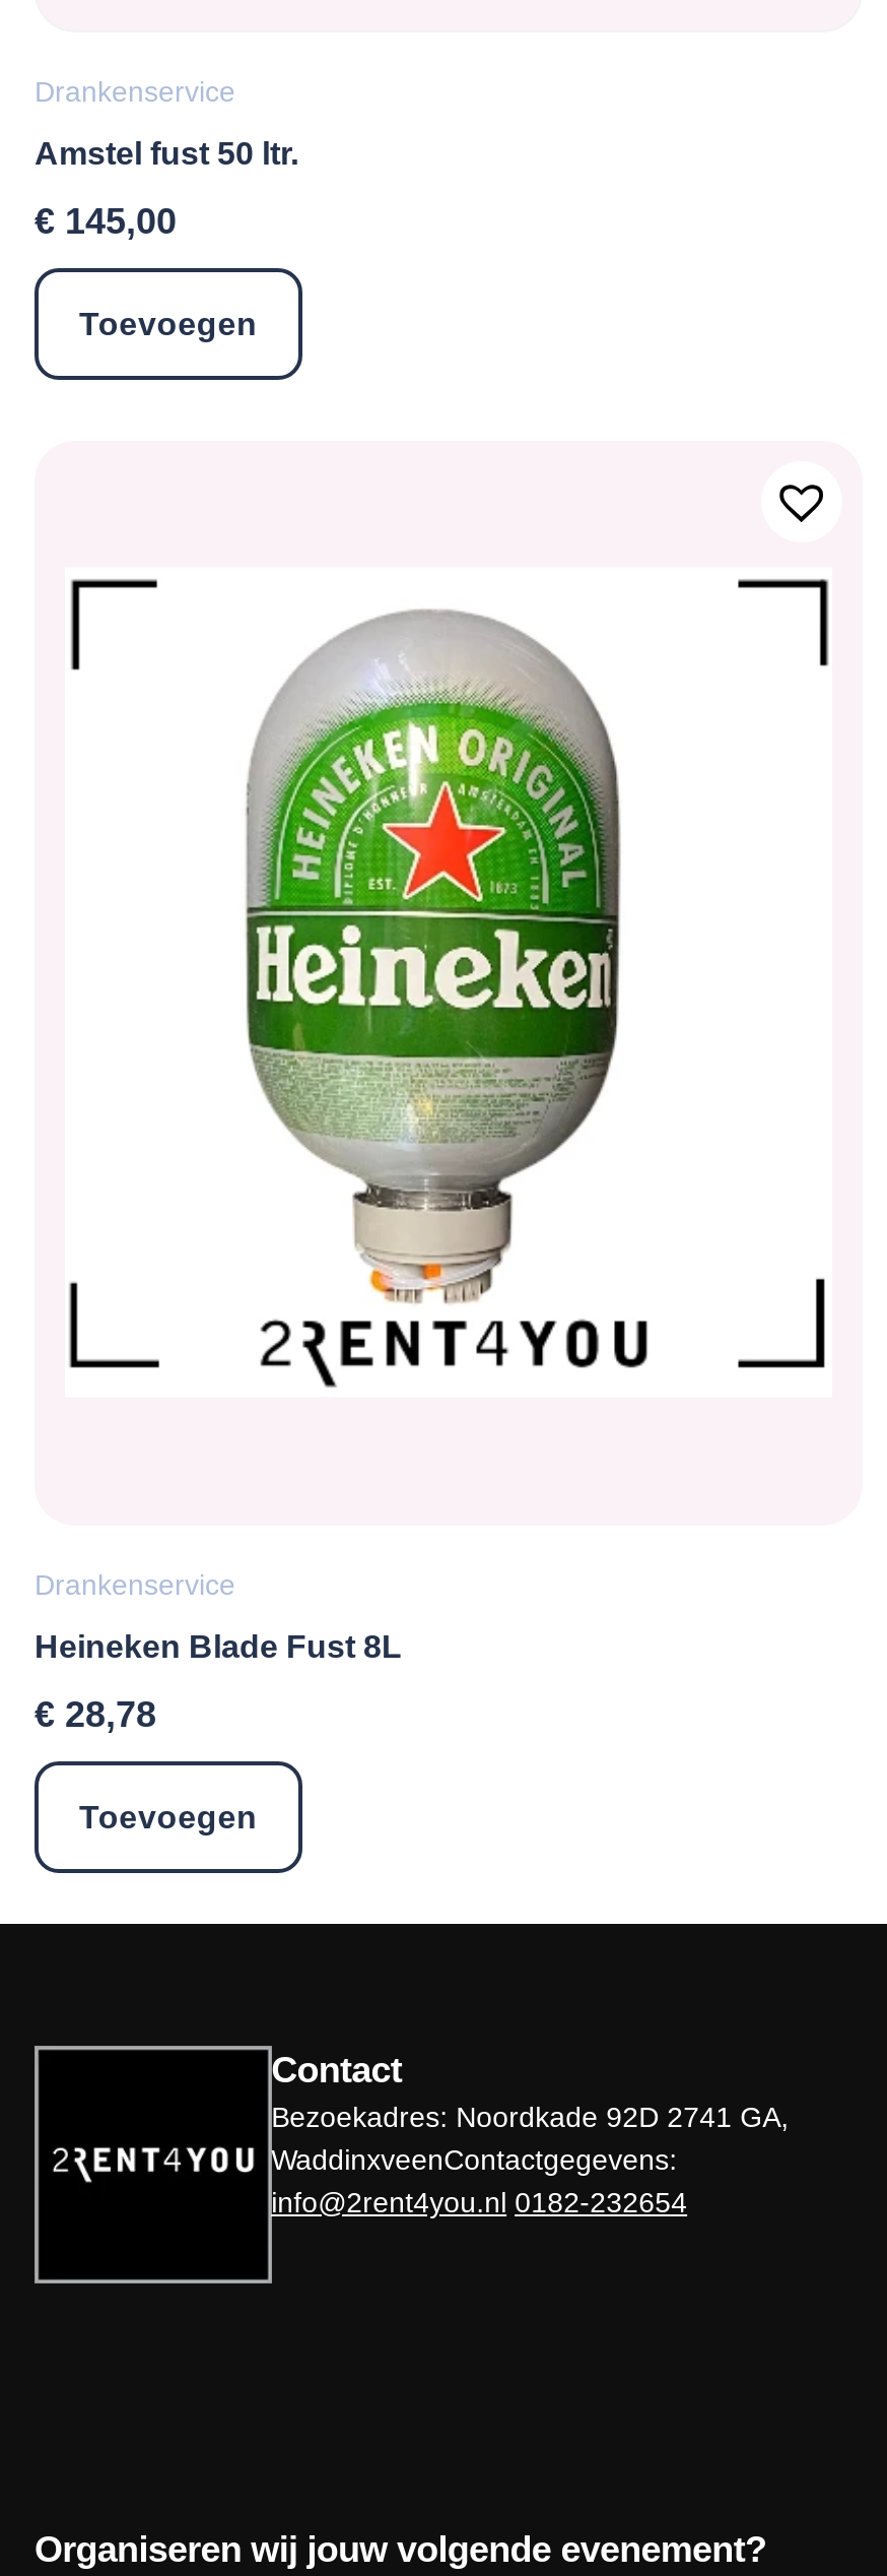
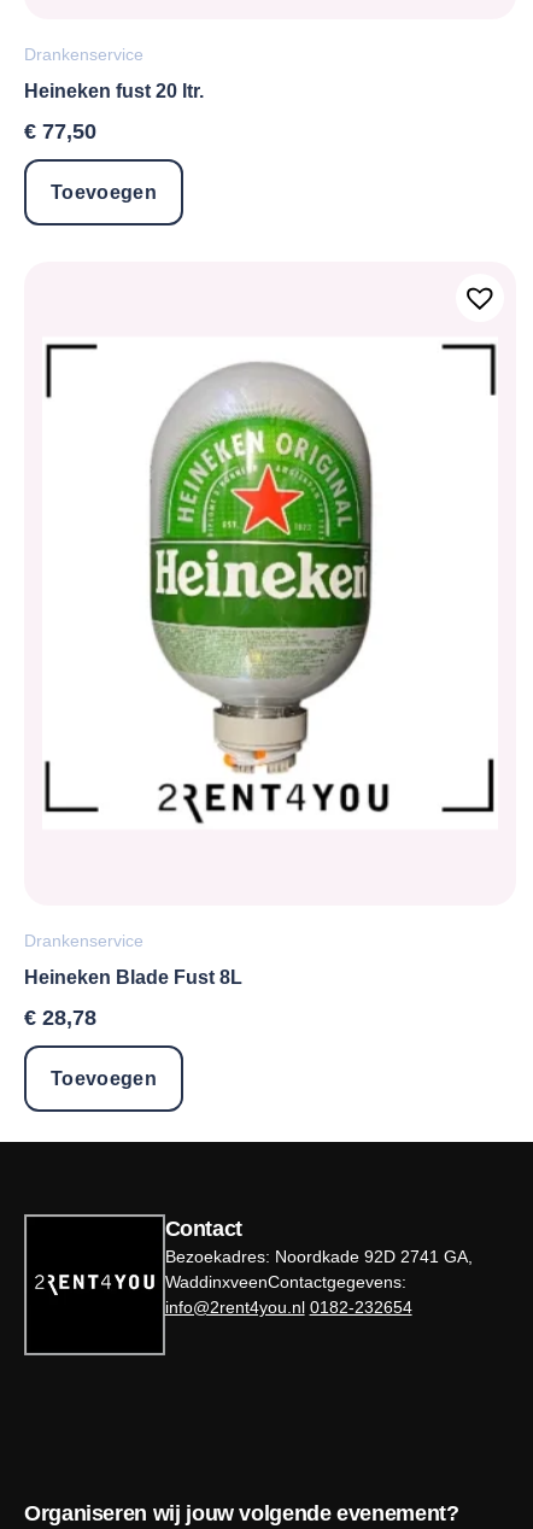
[35,136,298,171] Amstel fust 50 ltr. -> [24,81,204,101] Heineken fust 20 ltr.
[35,201,177,242] €145,00 -> [24,119,96,143] €77,50

